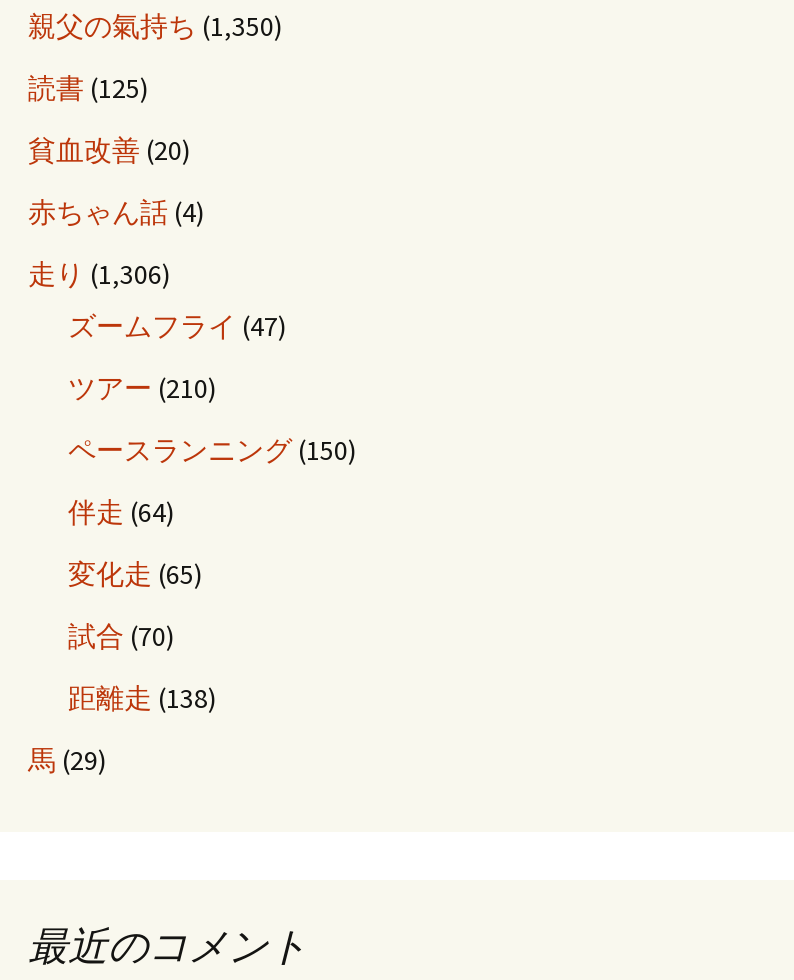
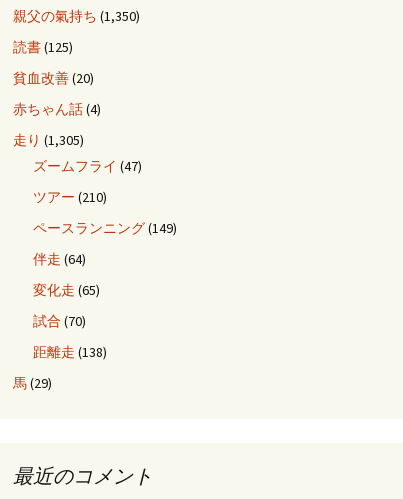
[28,257,170,293] 走り(1,306) -> [13,131,84,149] 走り(1,305)
[68,433,356,469] ペースランニング(150) -> [33,219,177,237] ペースランニング(149)

